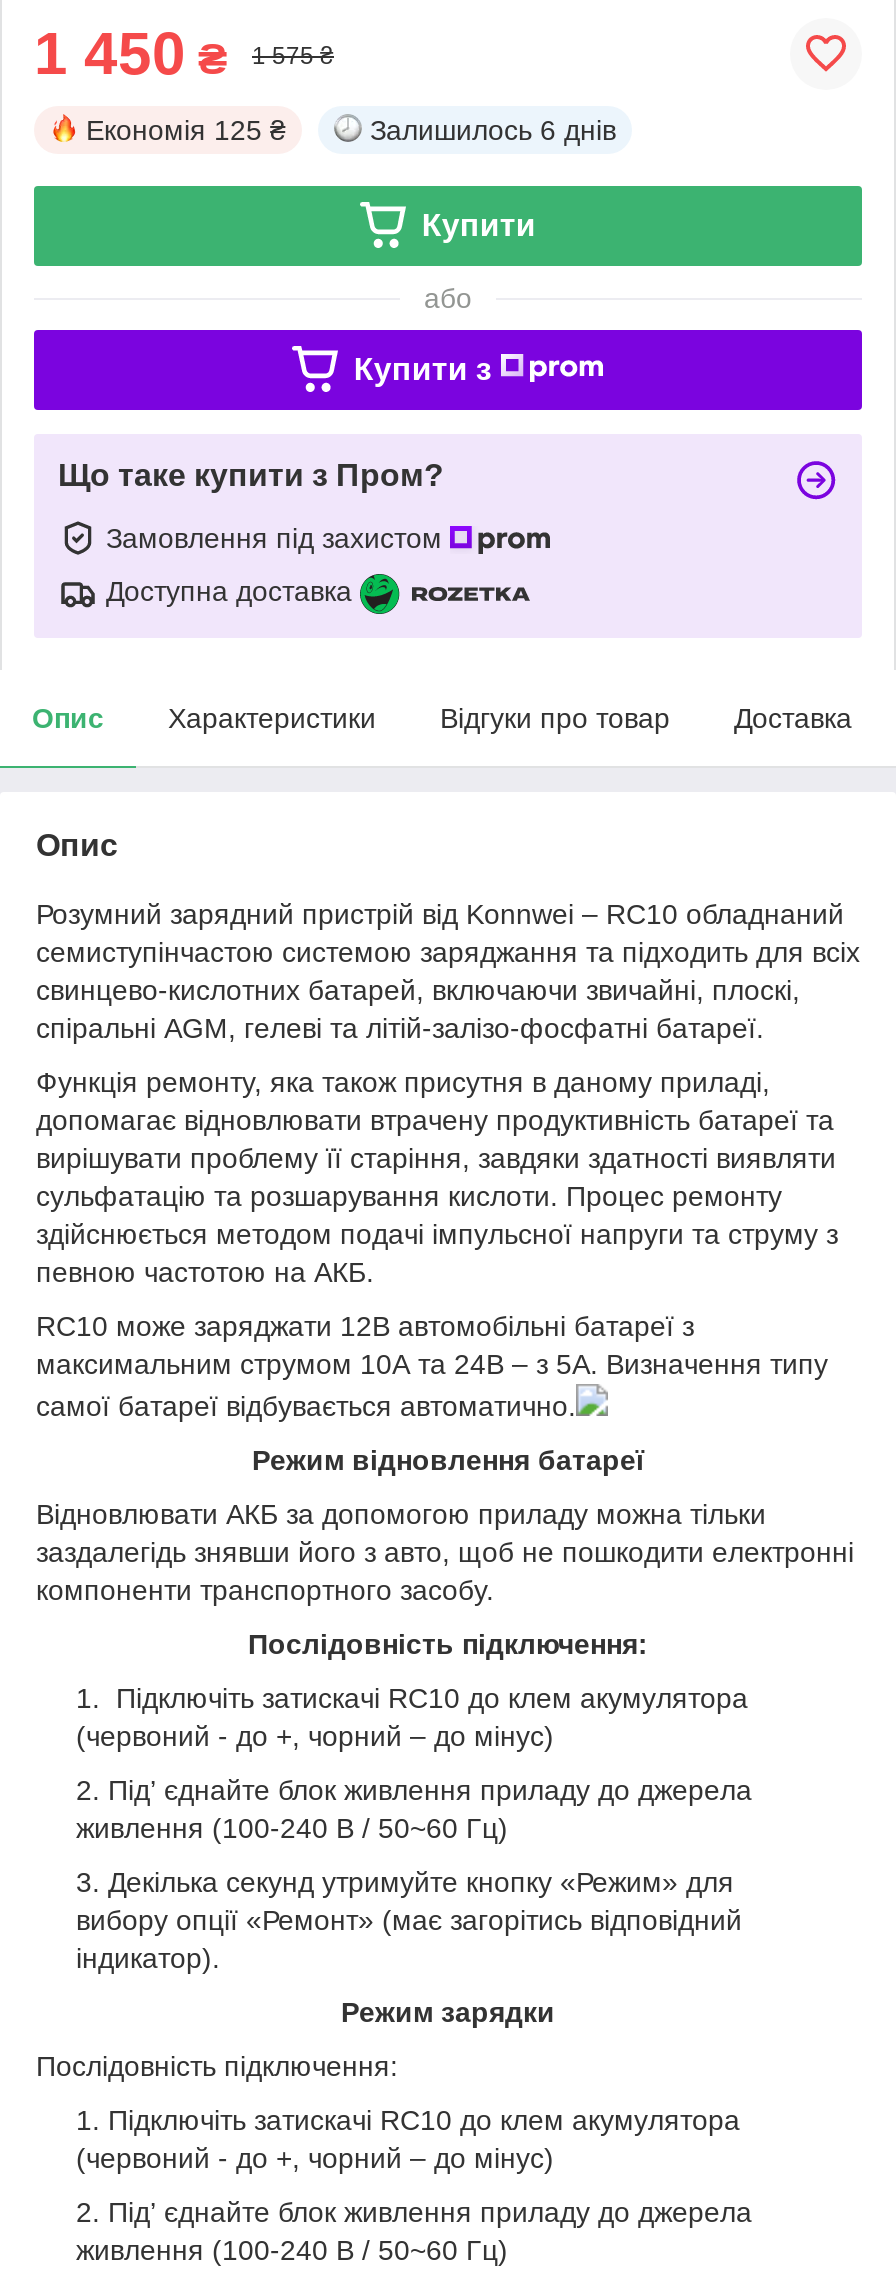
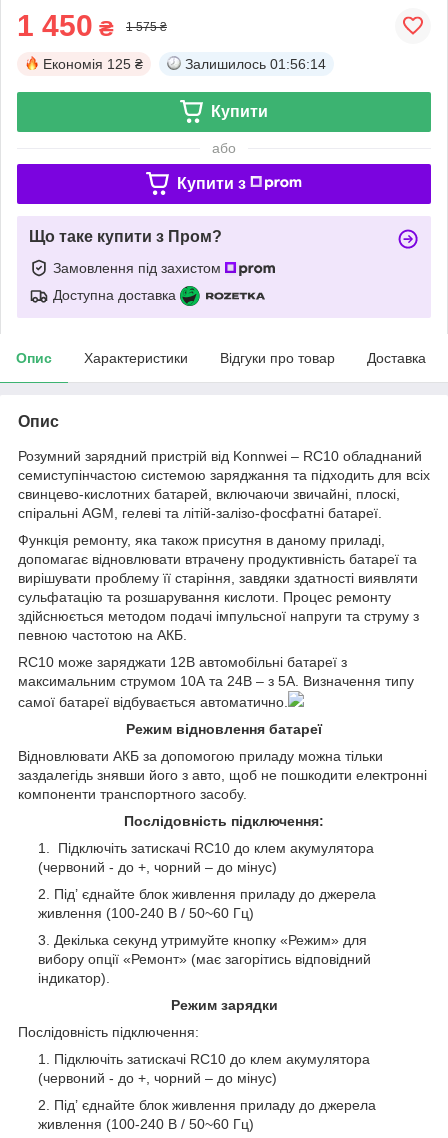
[370,114,616,146] Залишилось 6 днів -> [185,56,326,72] Залишилось 01:56:14

